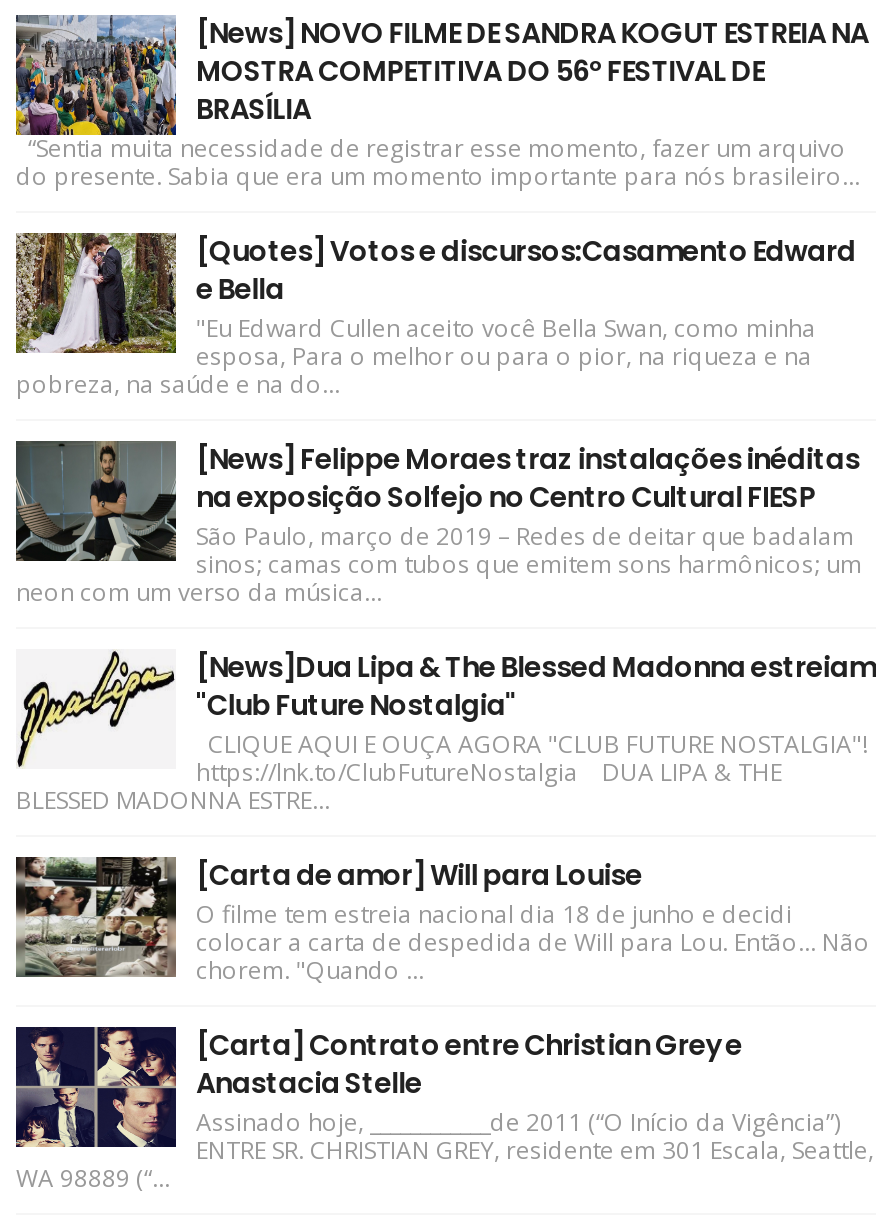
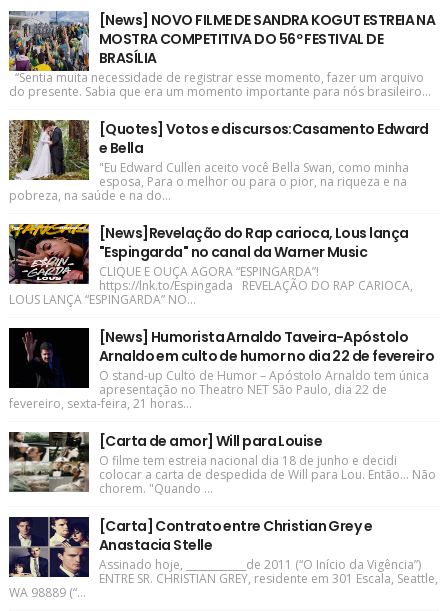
[14,439,862,609] [image] | [News] Felippe Moraes traz instalações inéditas | na exposição Solfejo no Centro Cultural FIESP | São Paulo, março de 2019 – Redes de deitar que badalam | sinos; camas com tubos que emitem sons harmônicos; um | neon com um verso da música... -> [8,223,413,308] [image] | [News]Revelação do Rap carioca, Lous lança | "Espingarda" no canal da Warner Music | CLIQUE E OUÇA AGORA “ESPINGARDA”! | https://lnk.to/Espingada REVELAÇÃO DO RAP CARIOCA, | LOUS LANÇA “ESPINGARDA” NO...
[16,647,876,817] [image] | [News]Dua Lipa & The Blessed Madonna estreiam | "Club Future Nostalgia" | CLIQUE AQUI E OUÇA AGORA "CLUB FUTURE NOSTALGIA"! | https://lnk.to/ClubFutureNostalgia DUA LIPA & THE | BLESSED MADONNA ESTRE... -> [8,327,434,412] [image] | [News] Humorista Arnaldo Taveira-Apóstolo | Arnaldo em culto de humor no dia 22 de fevereiro | O stand-up Culto de Humor – Apóstolo Arnaldo tem única | apresentação no Theatro NET São Paulo, dia 22 de | fevereiro, sexta-feira, 21 horas...

